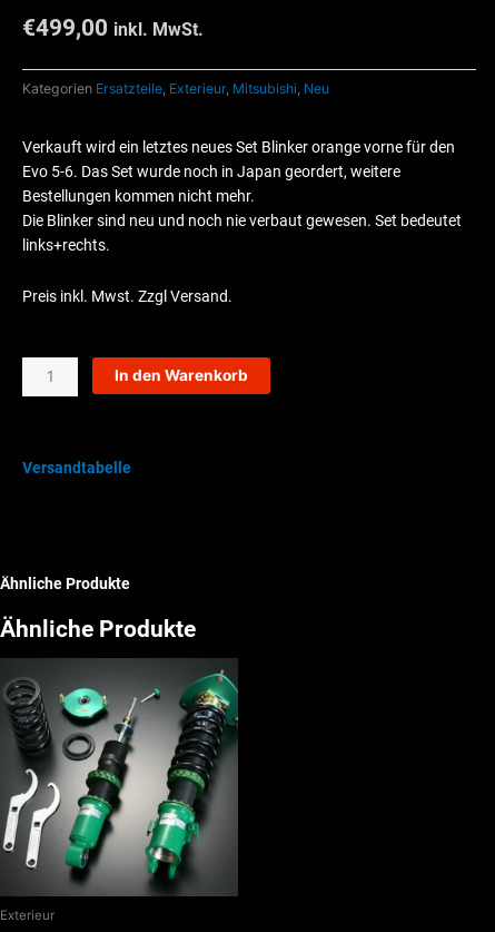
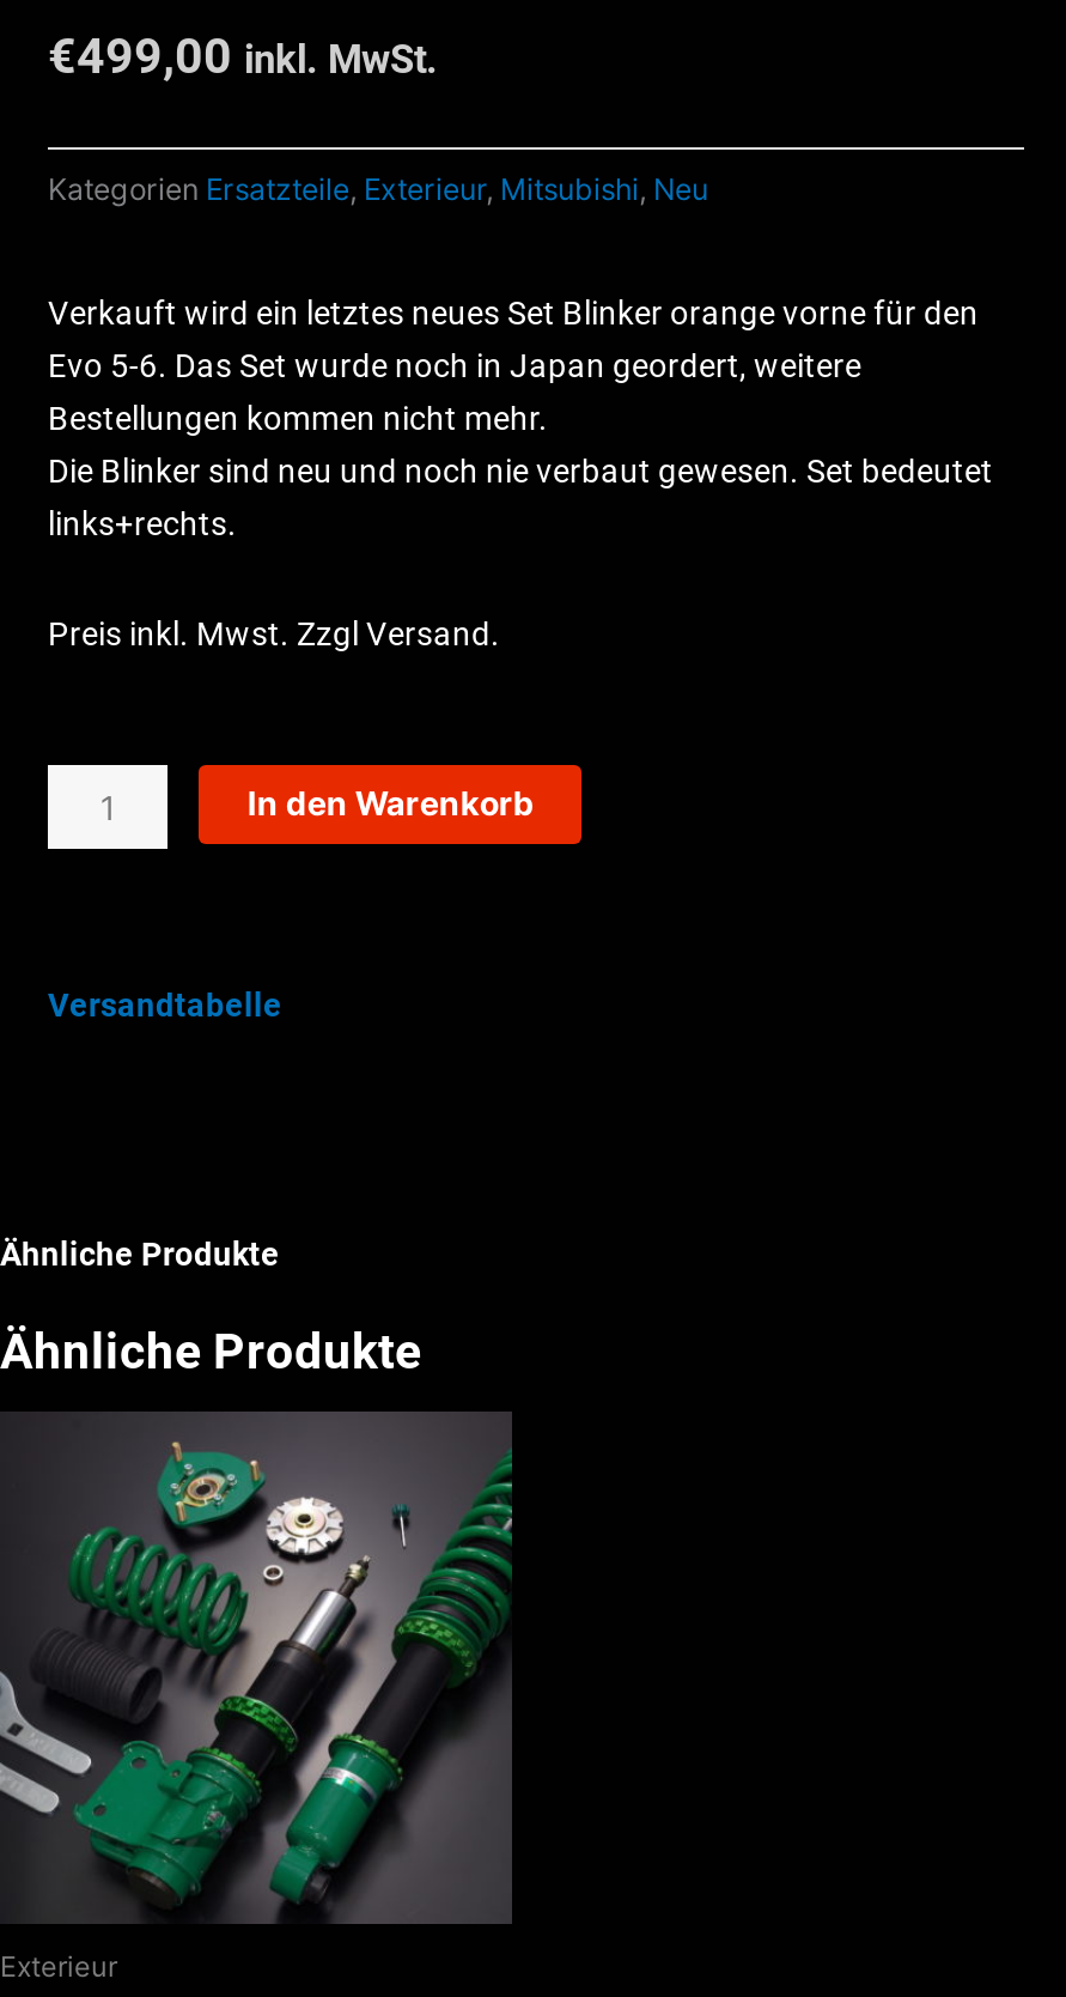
[3,670,238,896] [image] -> [7,1440,514,1924] [image]

